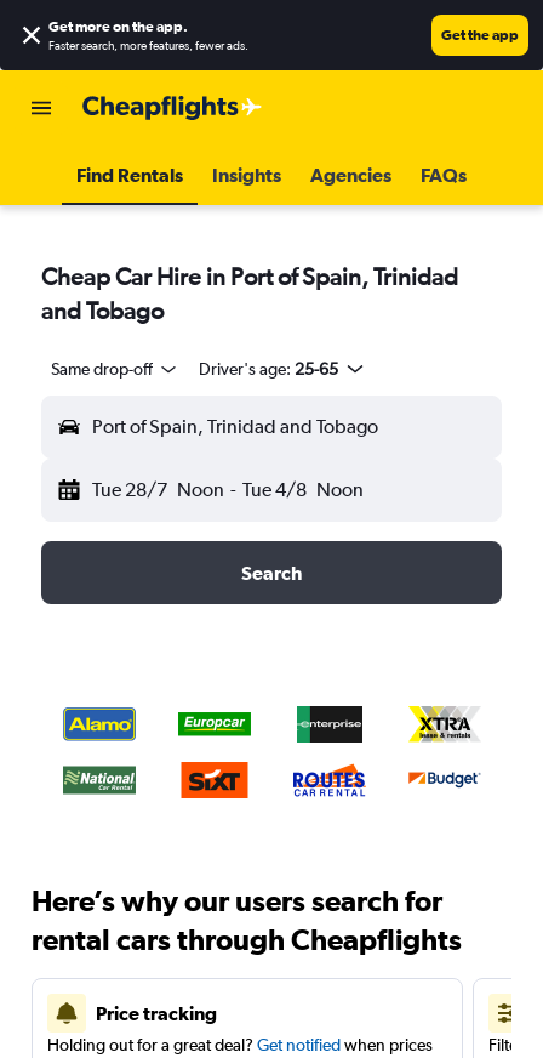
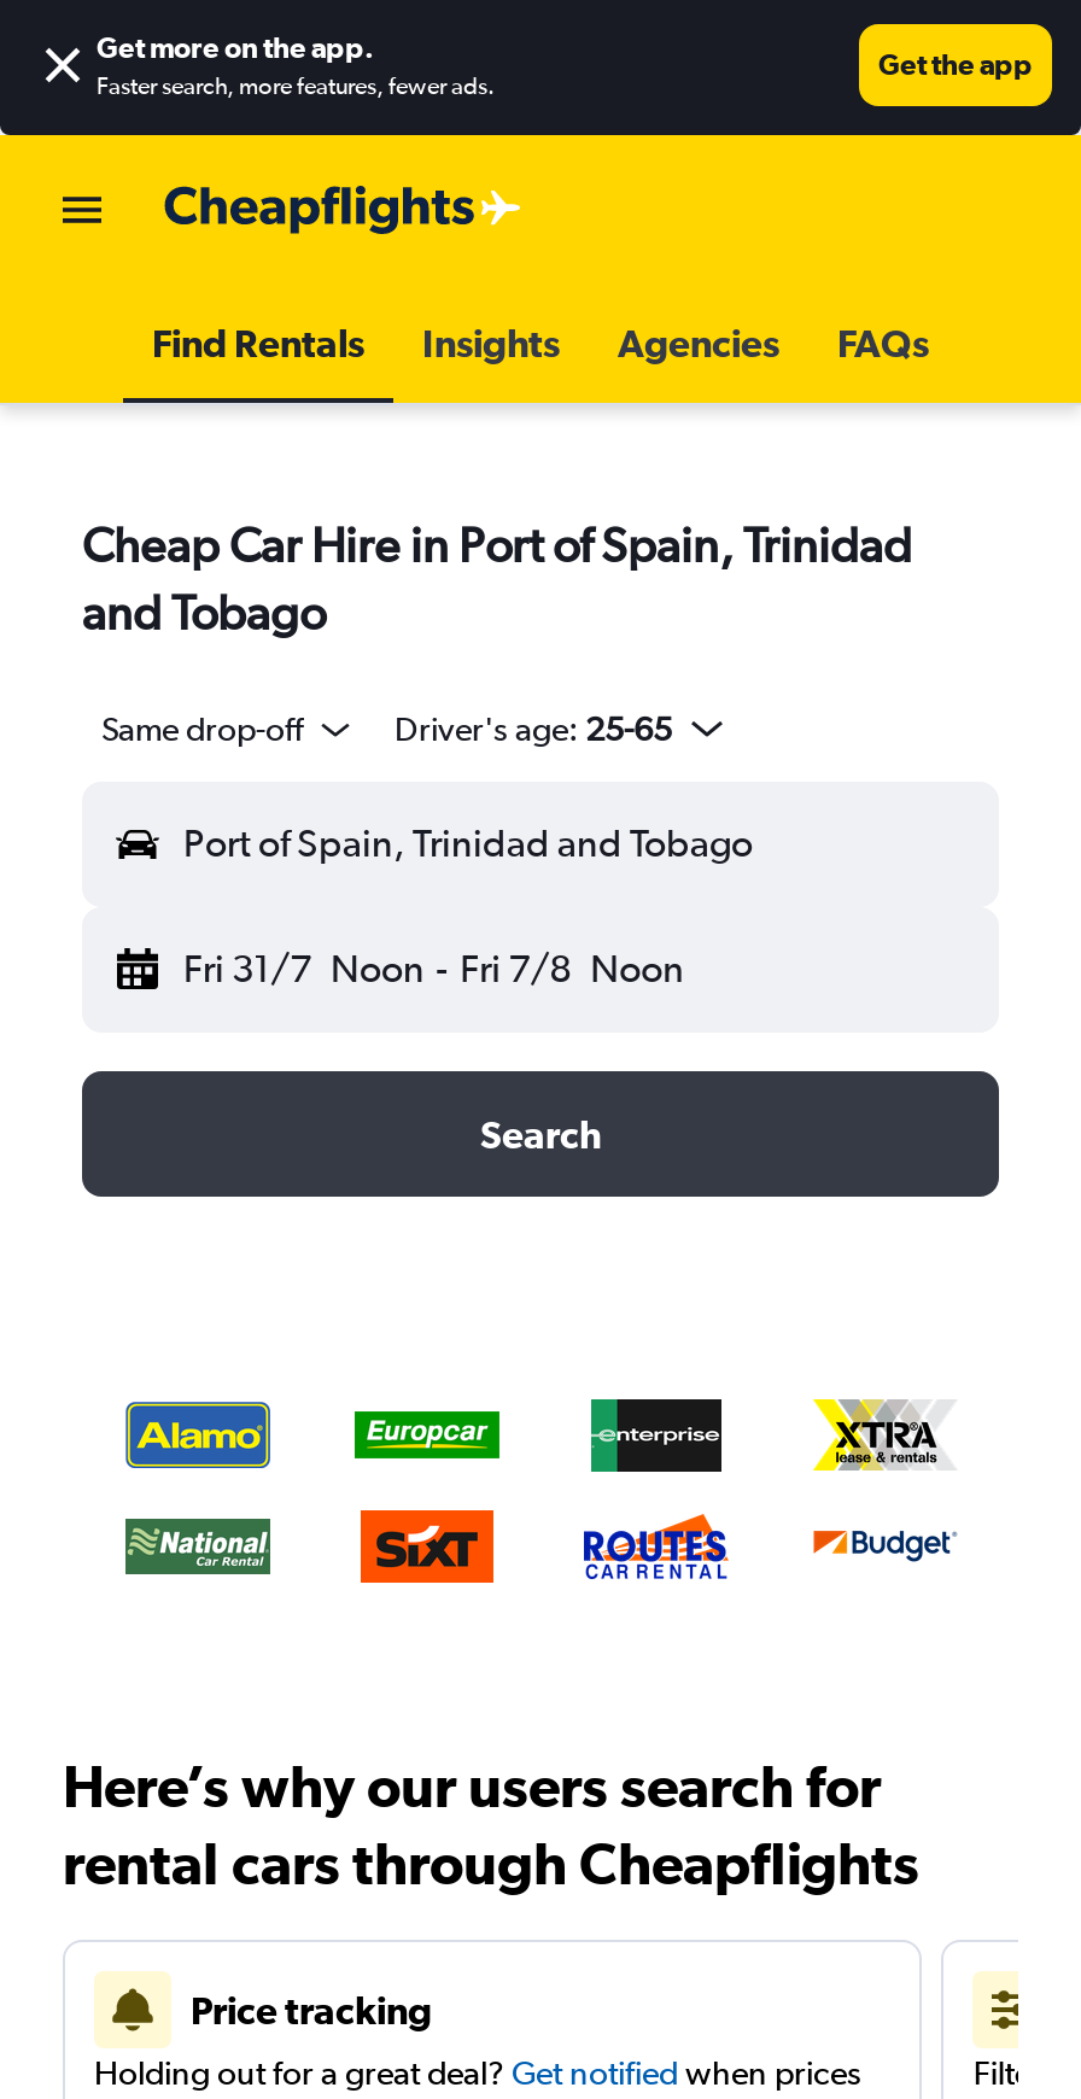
[92,478,363,501] Tue 28/7 Noon - Tue 4/8 Noon -> [183,946,684,992] Fri 31/7 Noon - Fri 7/8 Noon

